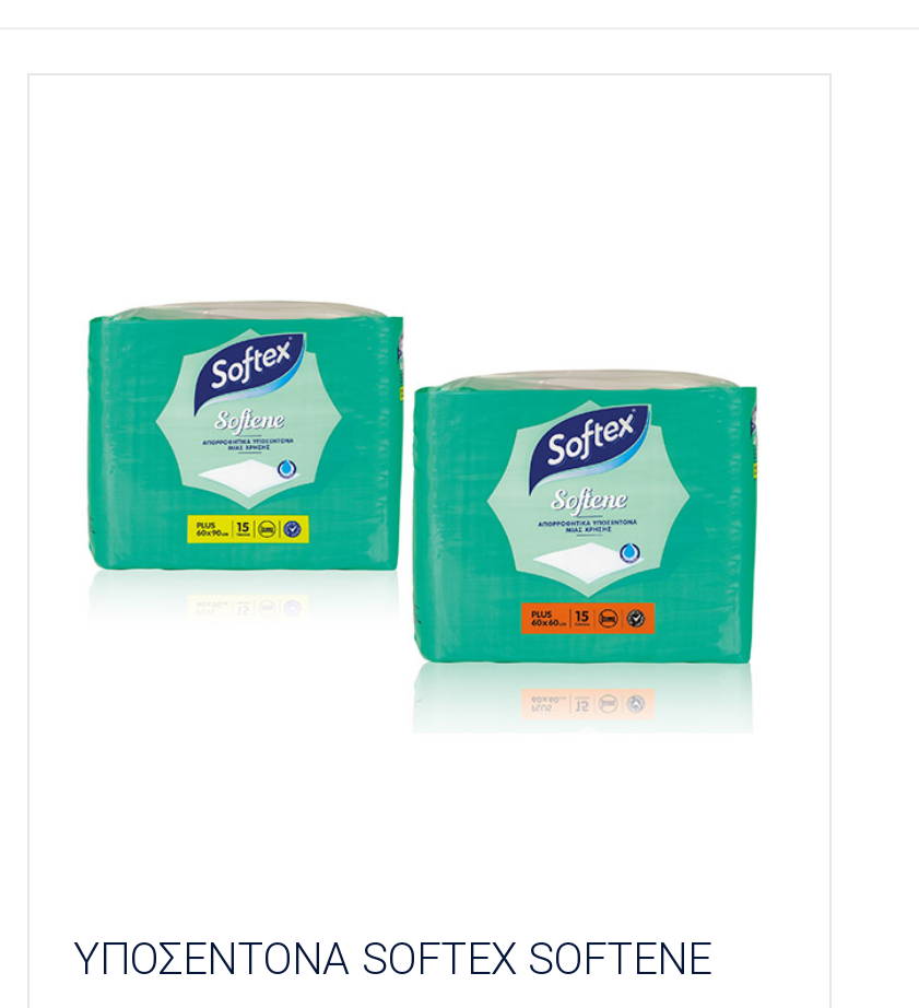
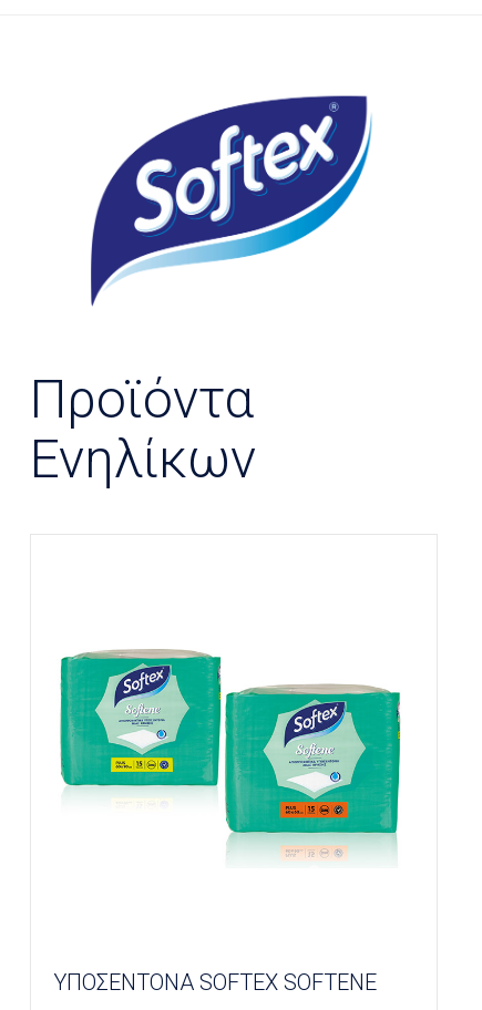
none -> [30,368,256,491] Προϊόντα | Ενηλίκων
none -> [90,95,372,306] [image]

